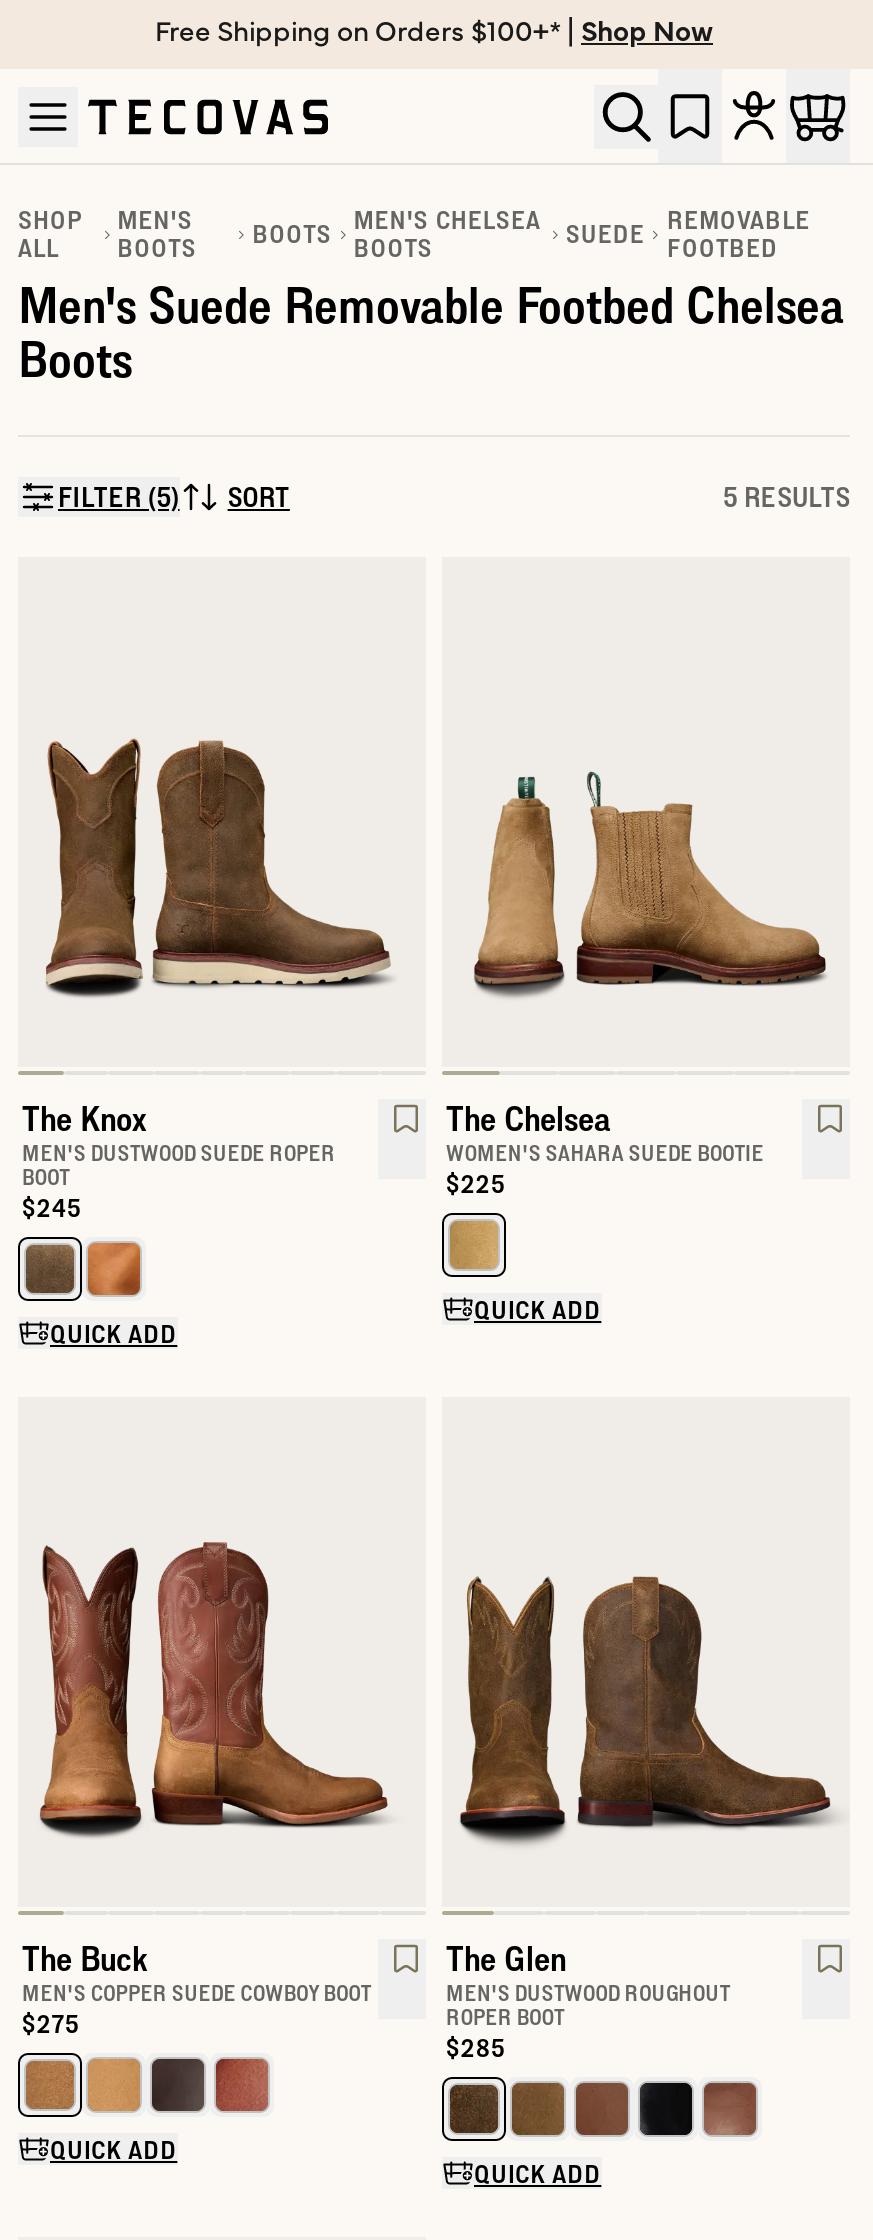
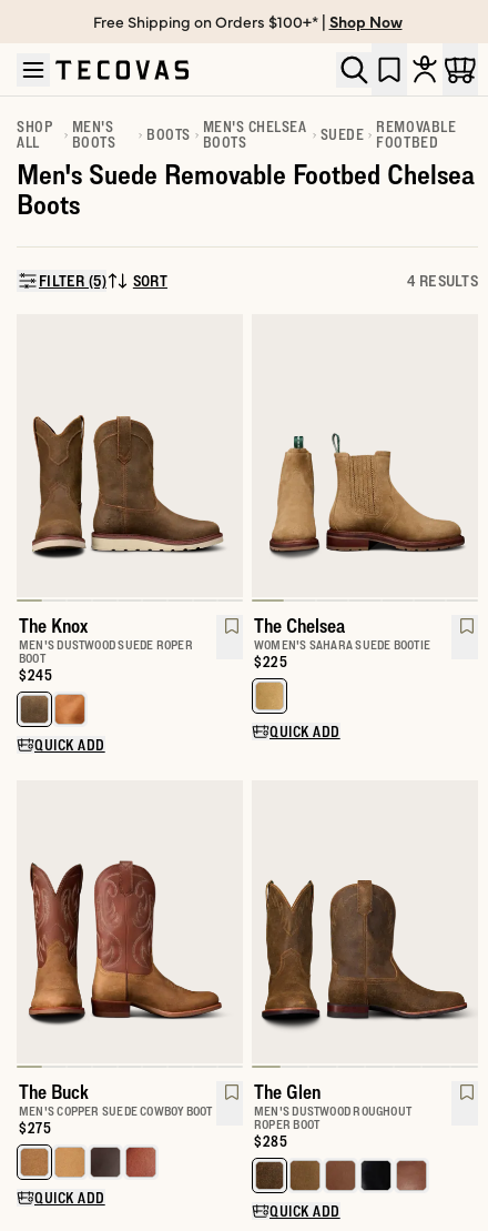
[723,481,850,513] 5 RESULTS -> [408,272,478,290] 4 RESULTS

